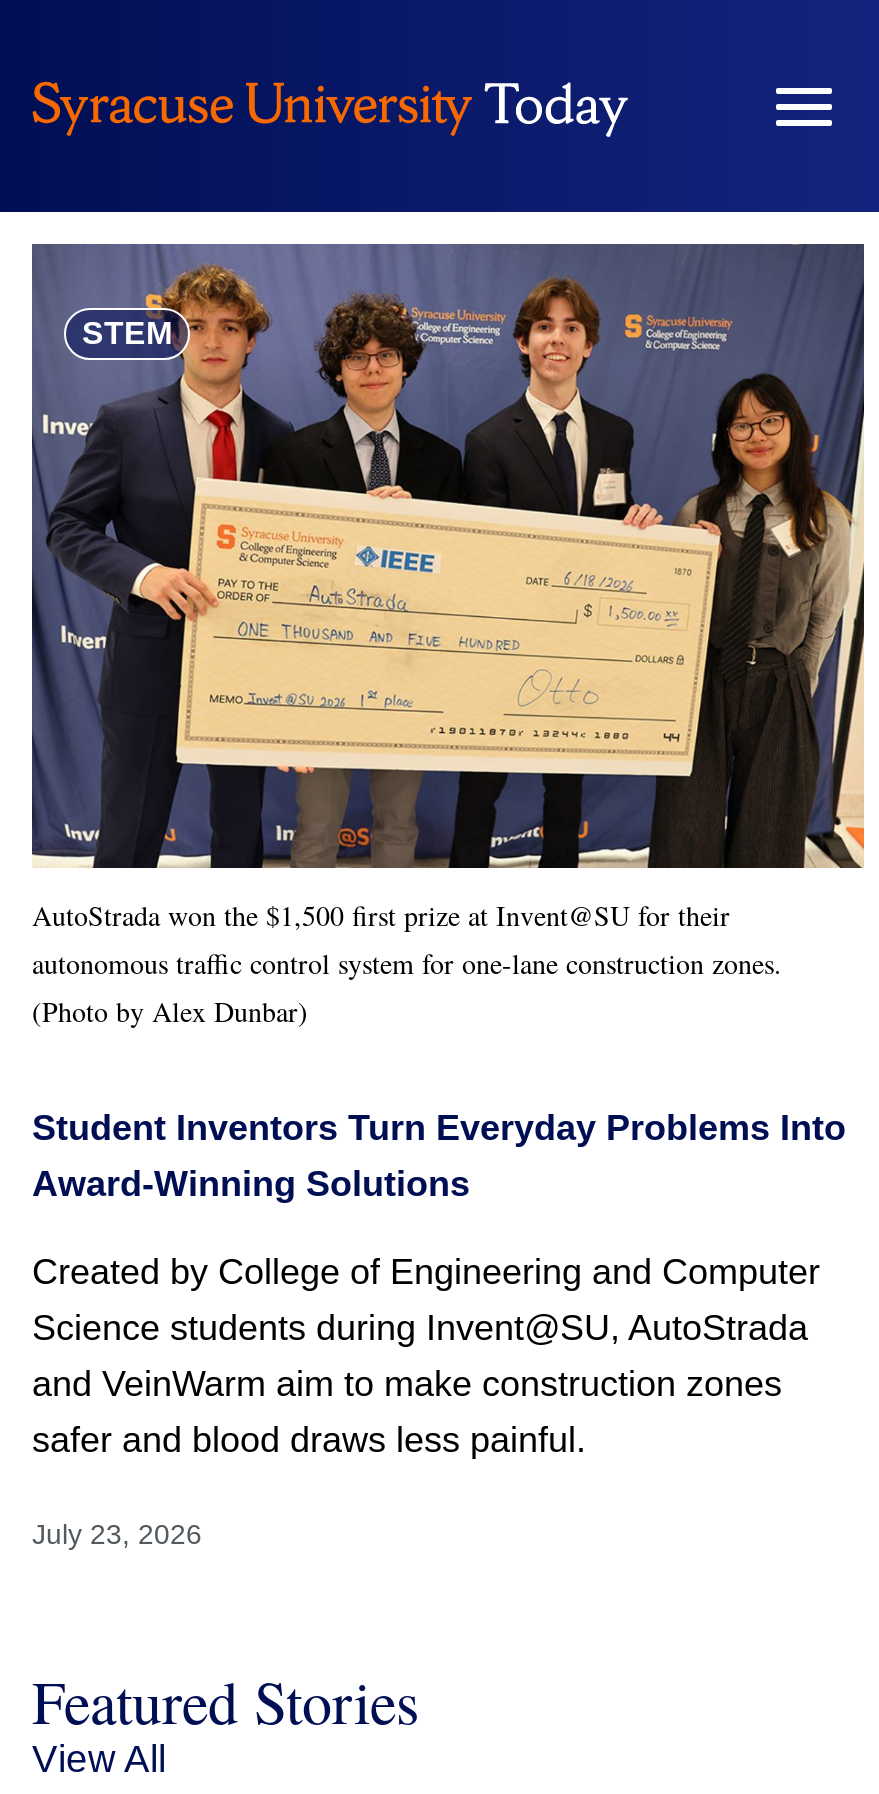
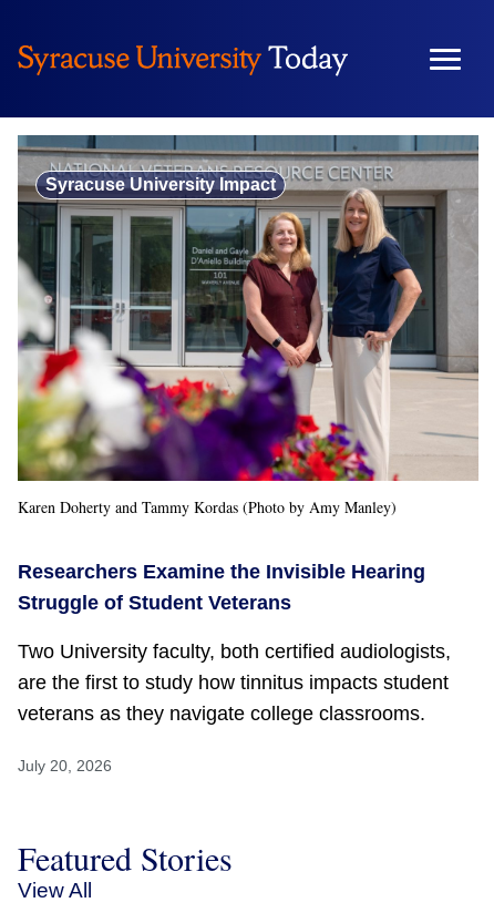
[30,244,866,870] [image] | STEM -> [17,135,478,482] [image] | Syracuse University Impact
[32,896,782,1030] AutoStrada won the $1,500 first prize at Invent@SU for their | autonomous traffic control system for one-lane construction zones. | (Photo by Alex Dunbar) -> [18,496,397,517] Karen Doherty and Tammy Kordas (Photo by Amy Manley)
[32,1108,846,1204] Student Inventors Turn Everyday Problems Into | Award-Winning Solutions -> [18,561,425,614] Researchers Examine the Invisible Hearing | Struggle of Student Veterans
[32,1252,820,1460] Created by College of Engineering and Computer | Science students during Invent@SU, AutoStrada | and VeinWarm aim to make construction zones | safer and blood draws less painful. -> [18,640,451,725] Two University faculty, both certified audiologists, | are the first to study how tinnitus impacts student | veterans as they navigate college classrooms.
[32,1518,202,1550] July 23, 2026 -> [18,757,112,774] July 20, 2026

